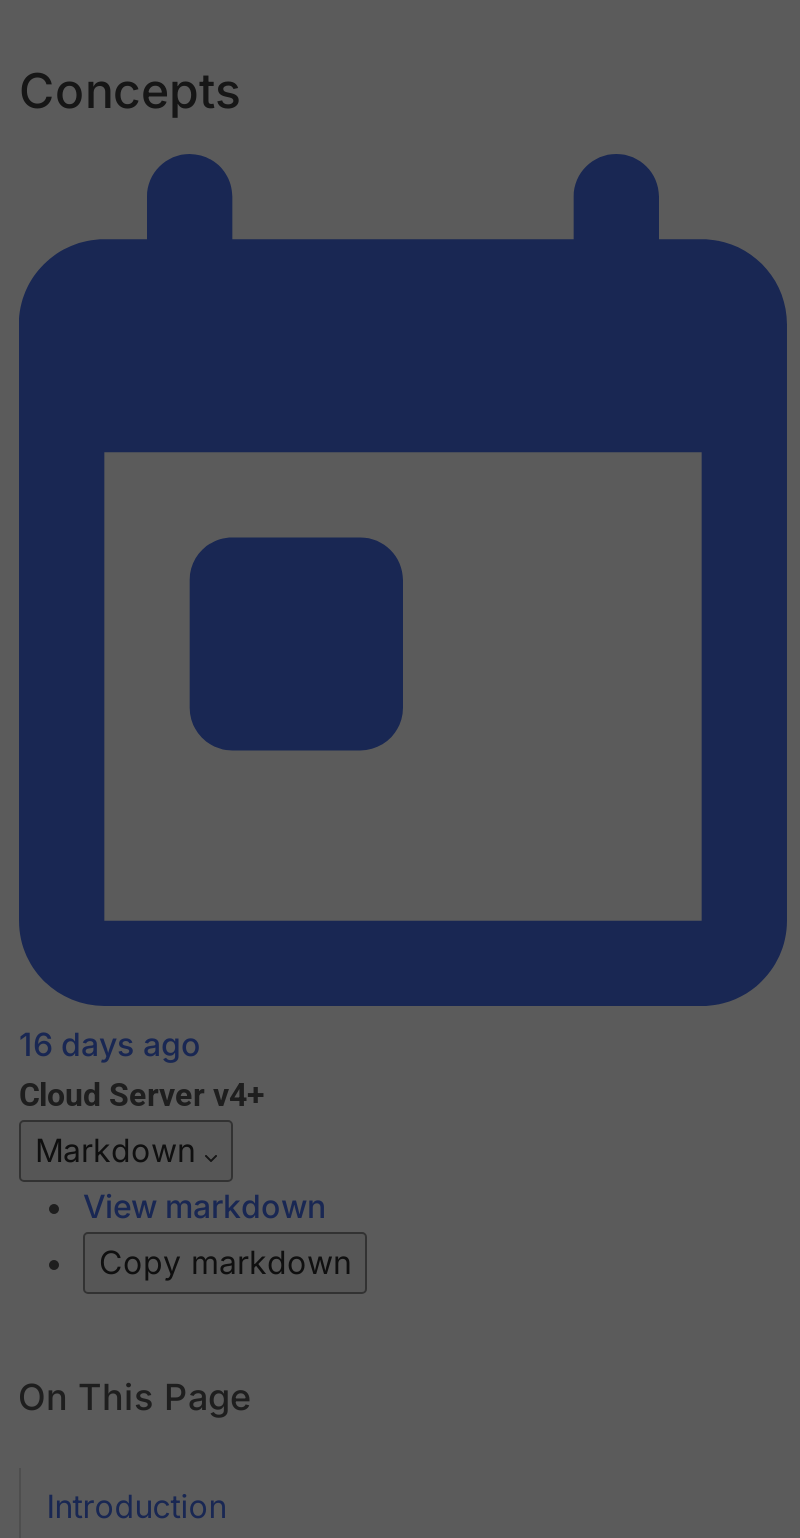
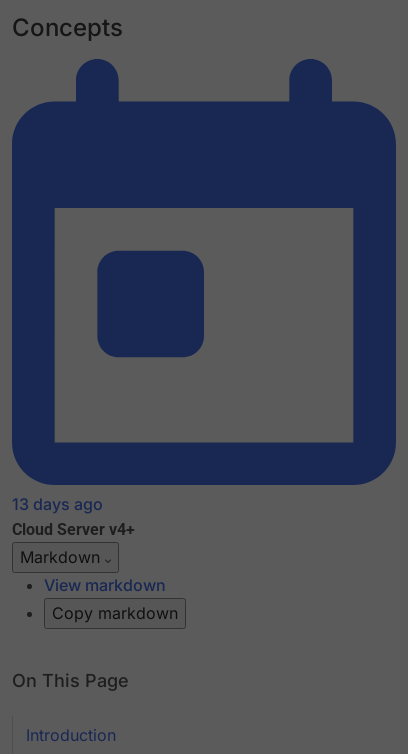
[19,1025,201,1065] 16 days ago -> [12,494,103,514] 13 days ago

